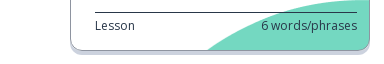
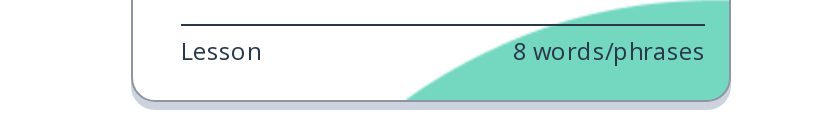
[261,17,357,34] 6 words/phrases -> [513,34,705,68] 8 words/phrases

